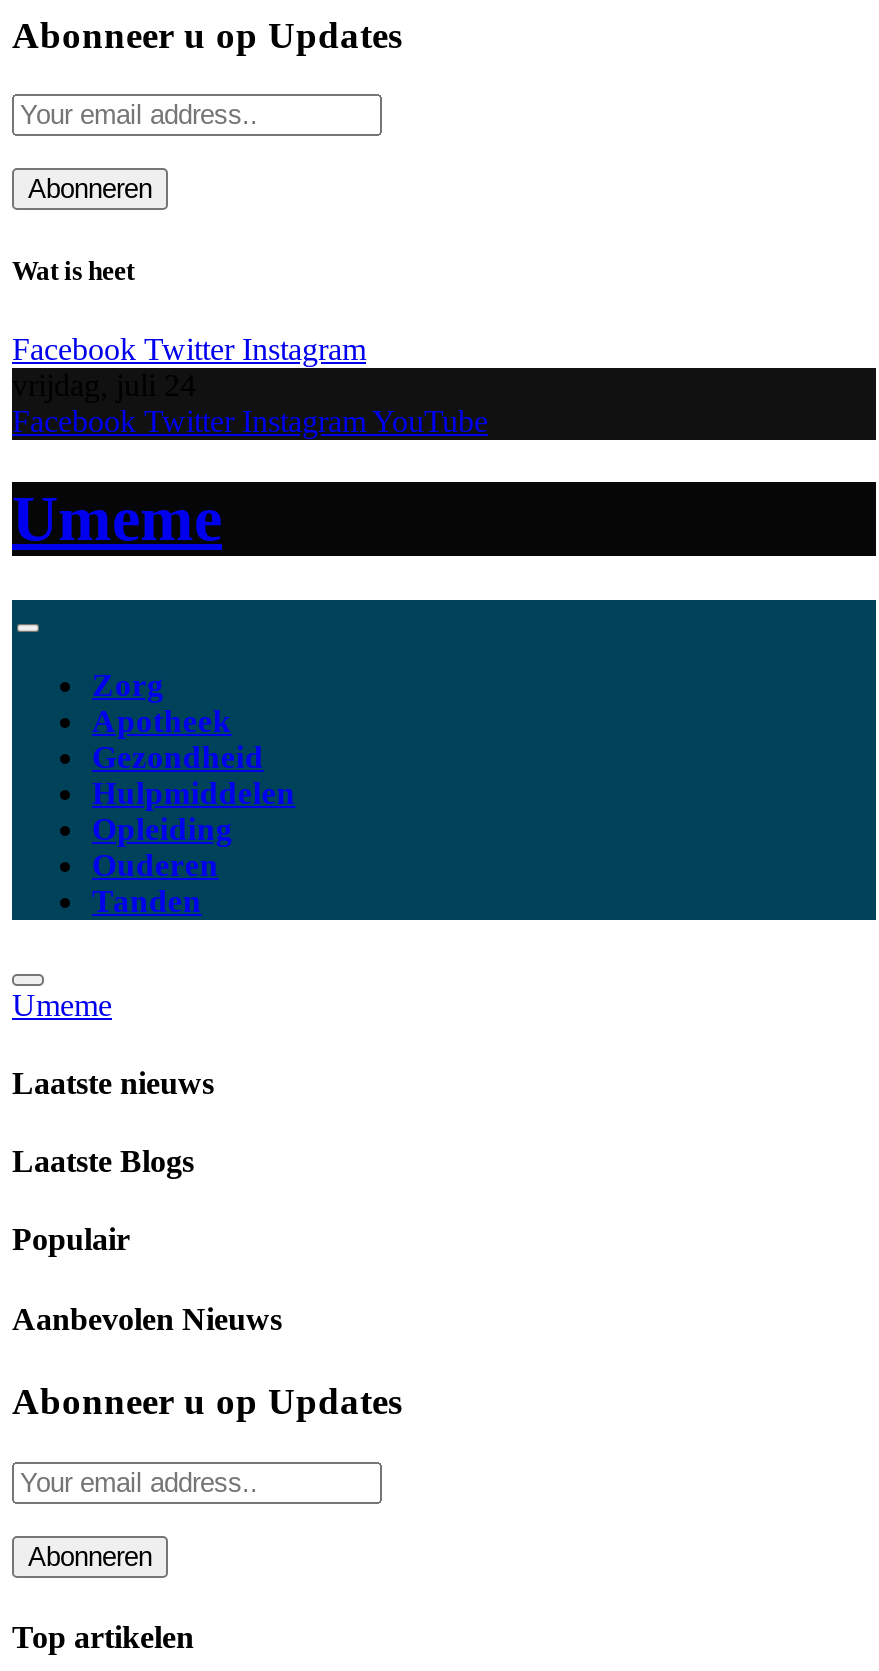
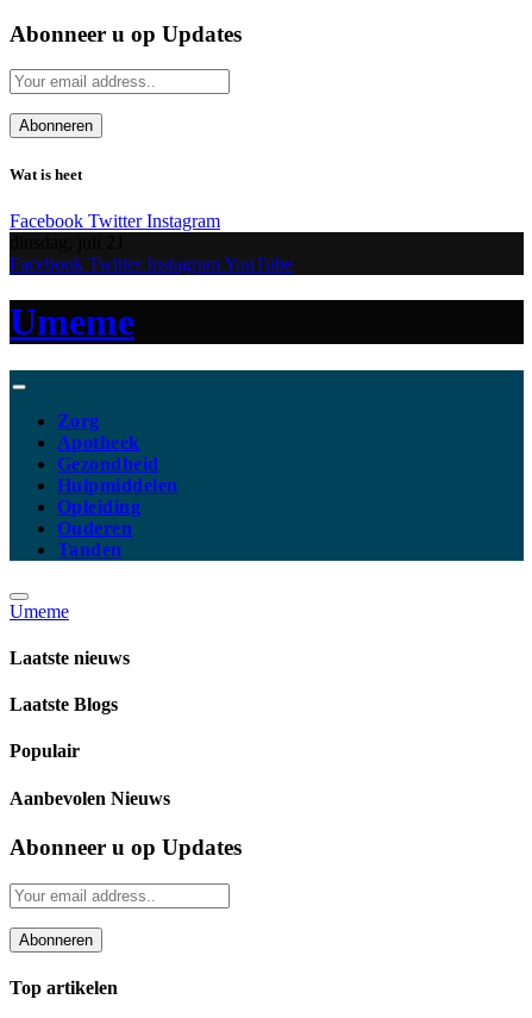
[12,368,196,402] vrijdag, juli 24 -> [10,232,125,252] dinsdag, juli 21

